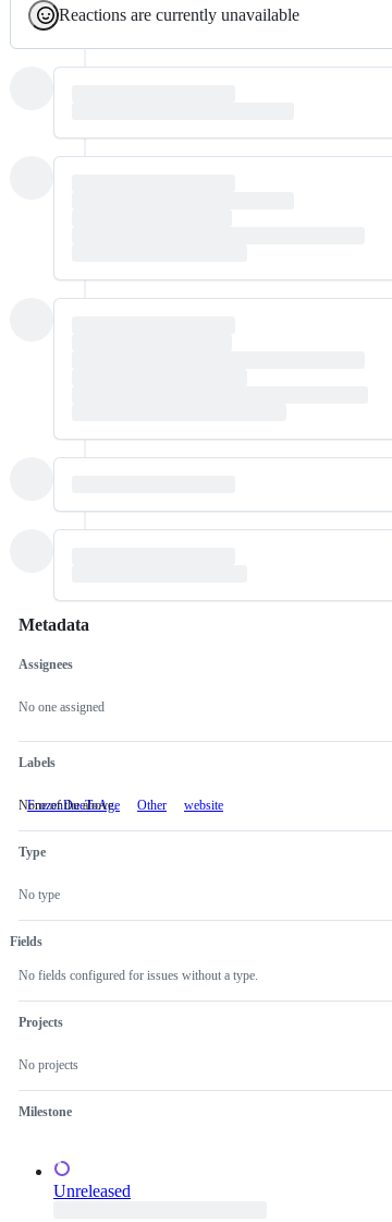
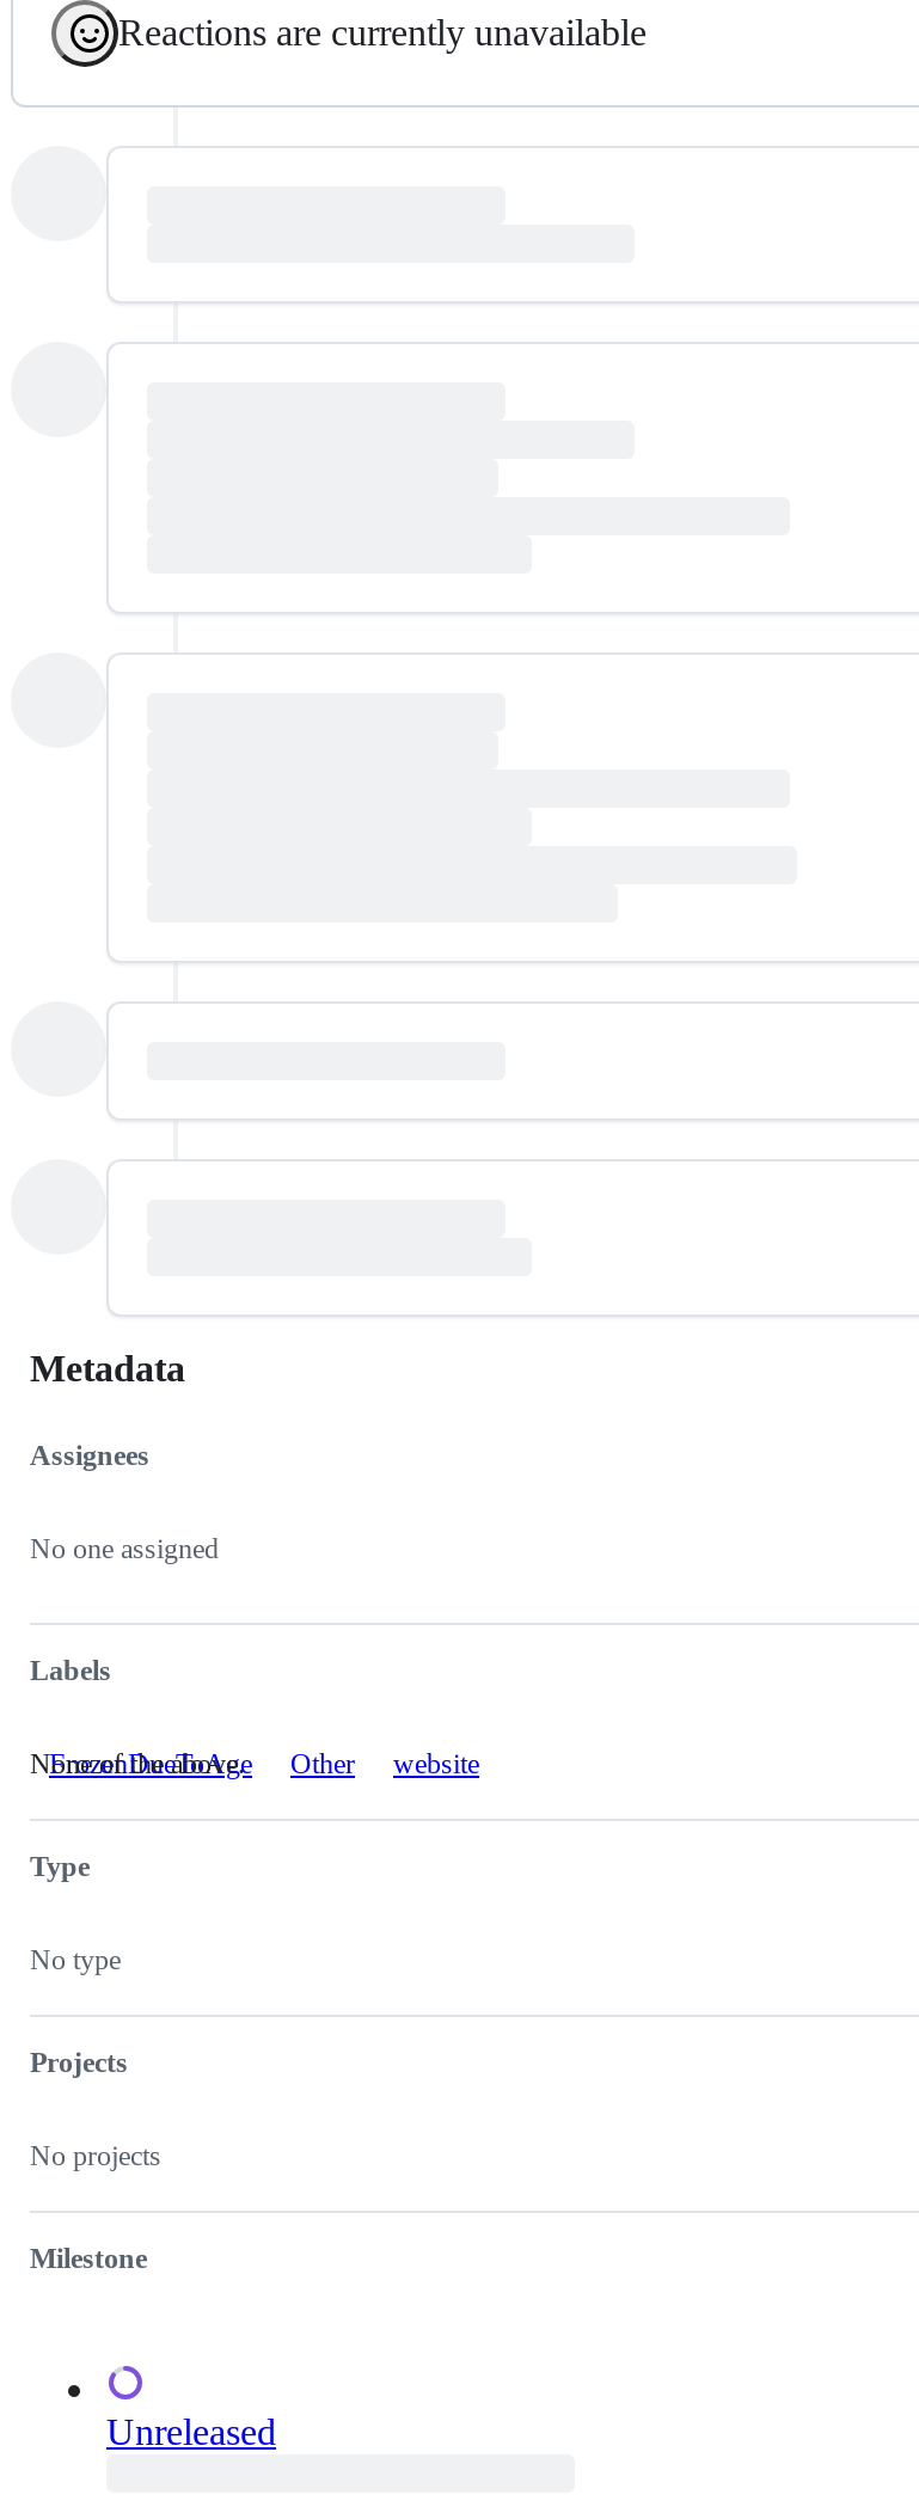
[10,934,258,983] Fields | No fields configured for issues without a type. -> none

